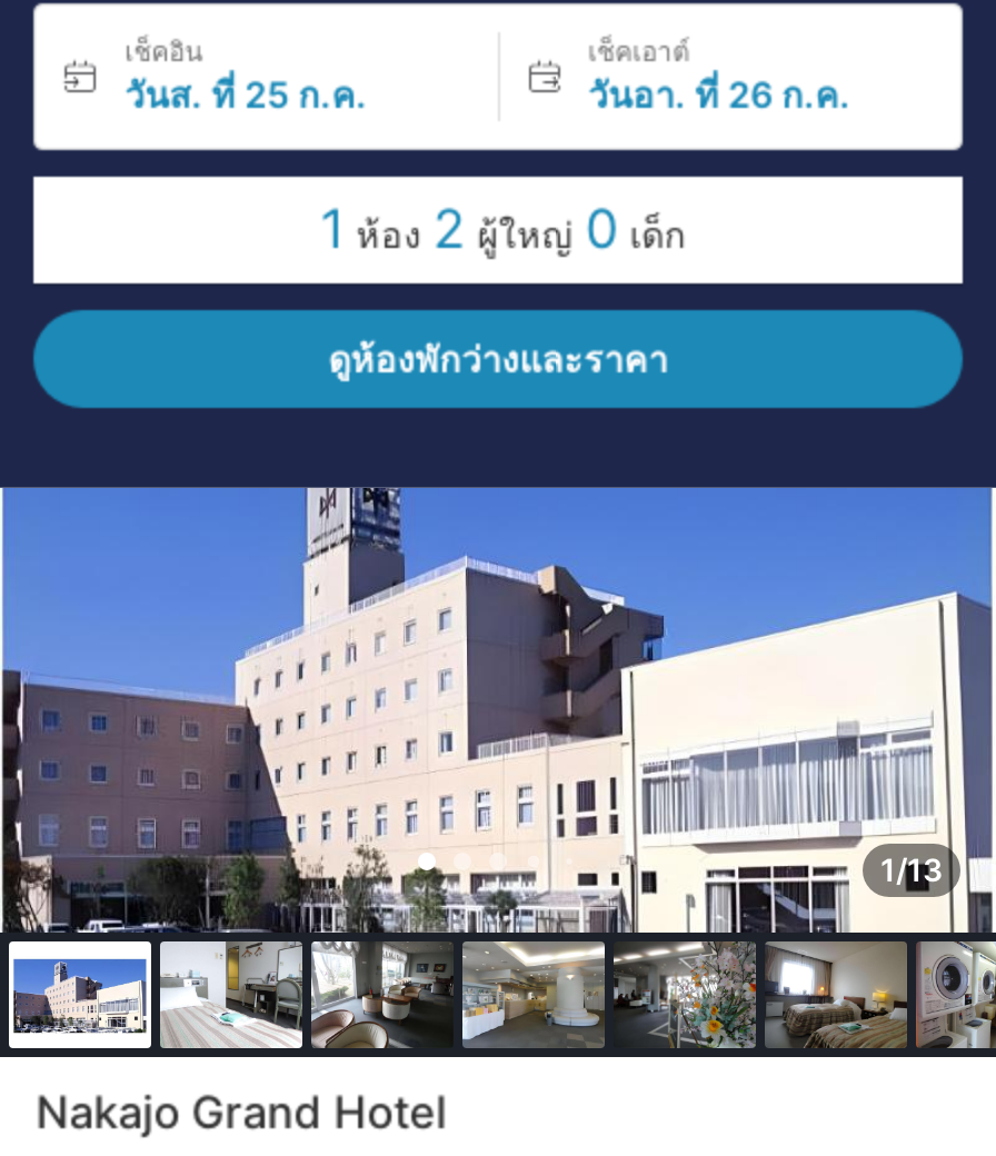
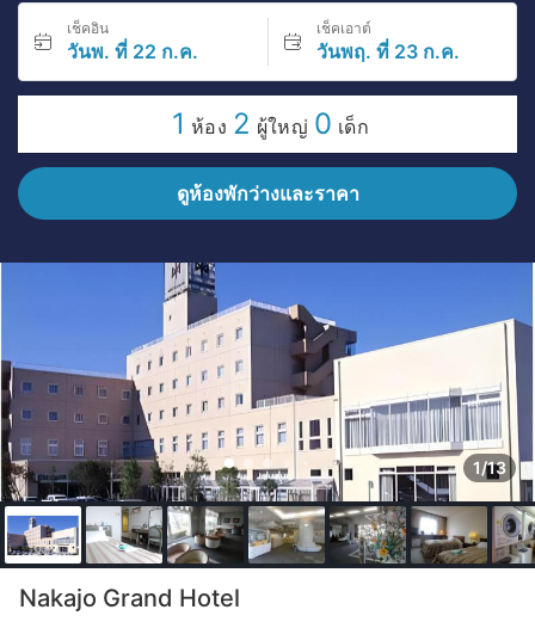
[124,72,367,117] วันส. ที่ 25 ก.ค. -> [67,39,198,63] วันพ. ที่ 22 ก.ค.
[588,72,850,117] วันอา. ที่ 26 ก.ค. -> [316,39,459,63] วันพฤ. ที่ 23 ก.ค.

